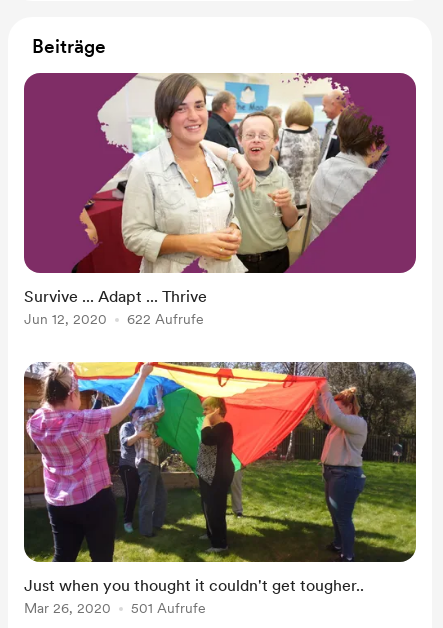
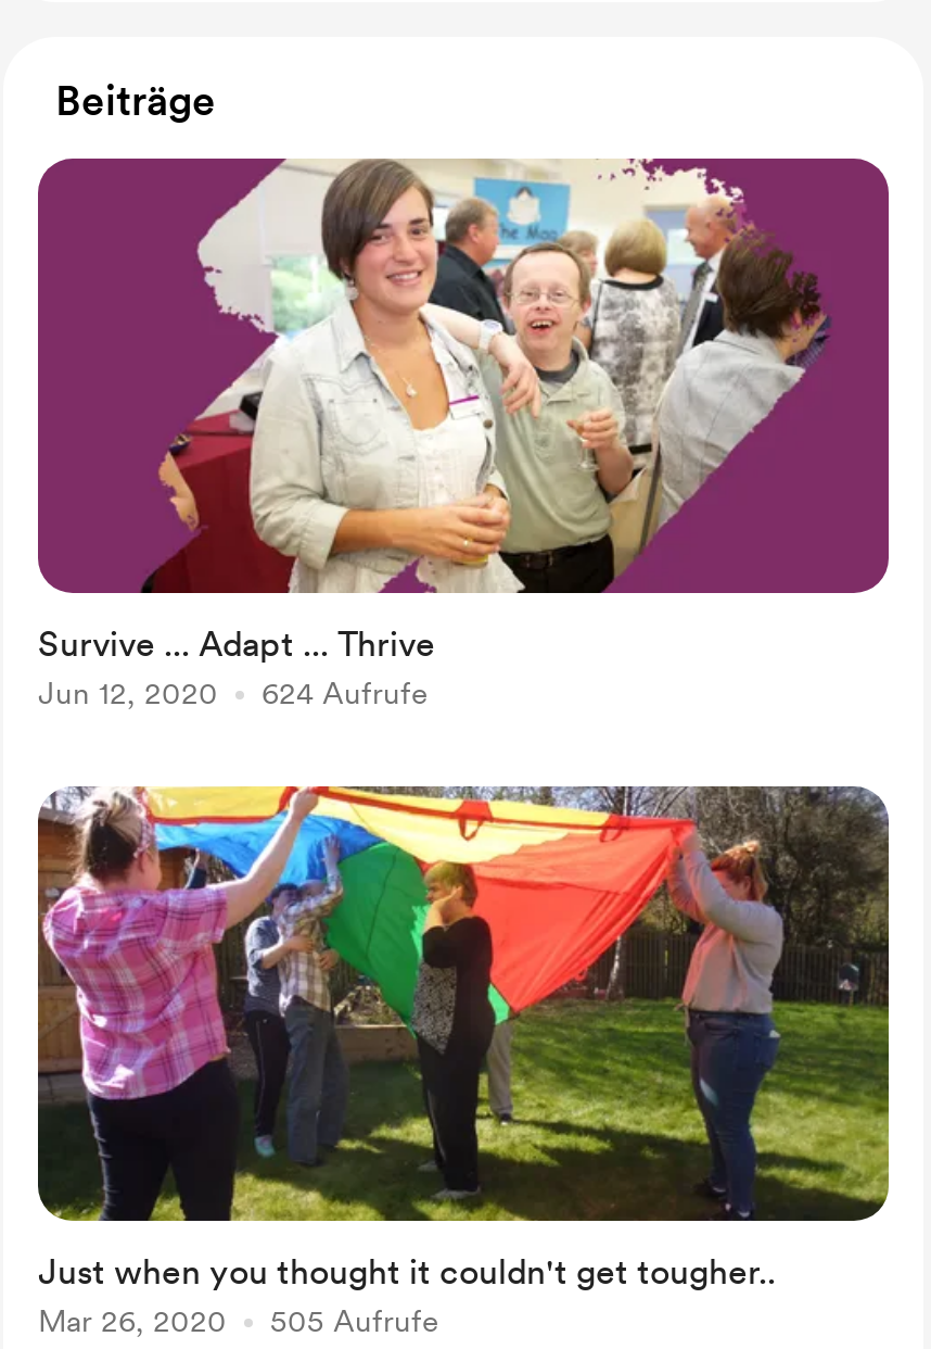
[24,311,204,327] Jun 12, 2020 622 Aufrufe -> [38,676,429,710] Jun 12, 2020 624 Aufrufe
[24,600,206,616] Mar 26, 2020 501 Aufrufe -> [38,1303,439,1338] Mar 26, 2020 505 Aufrufe

